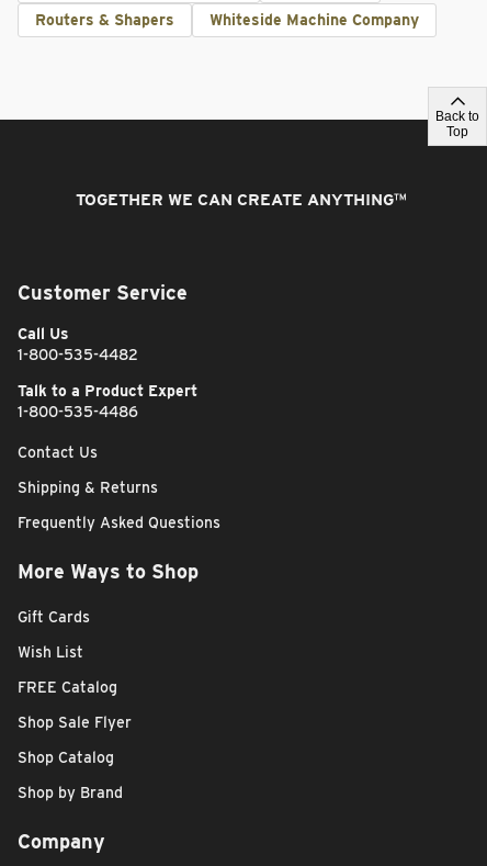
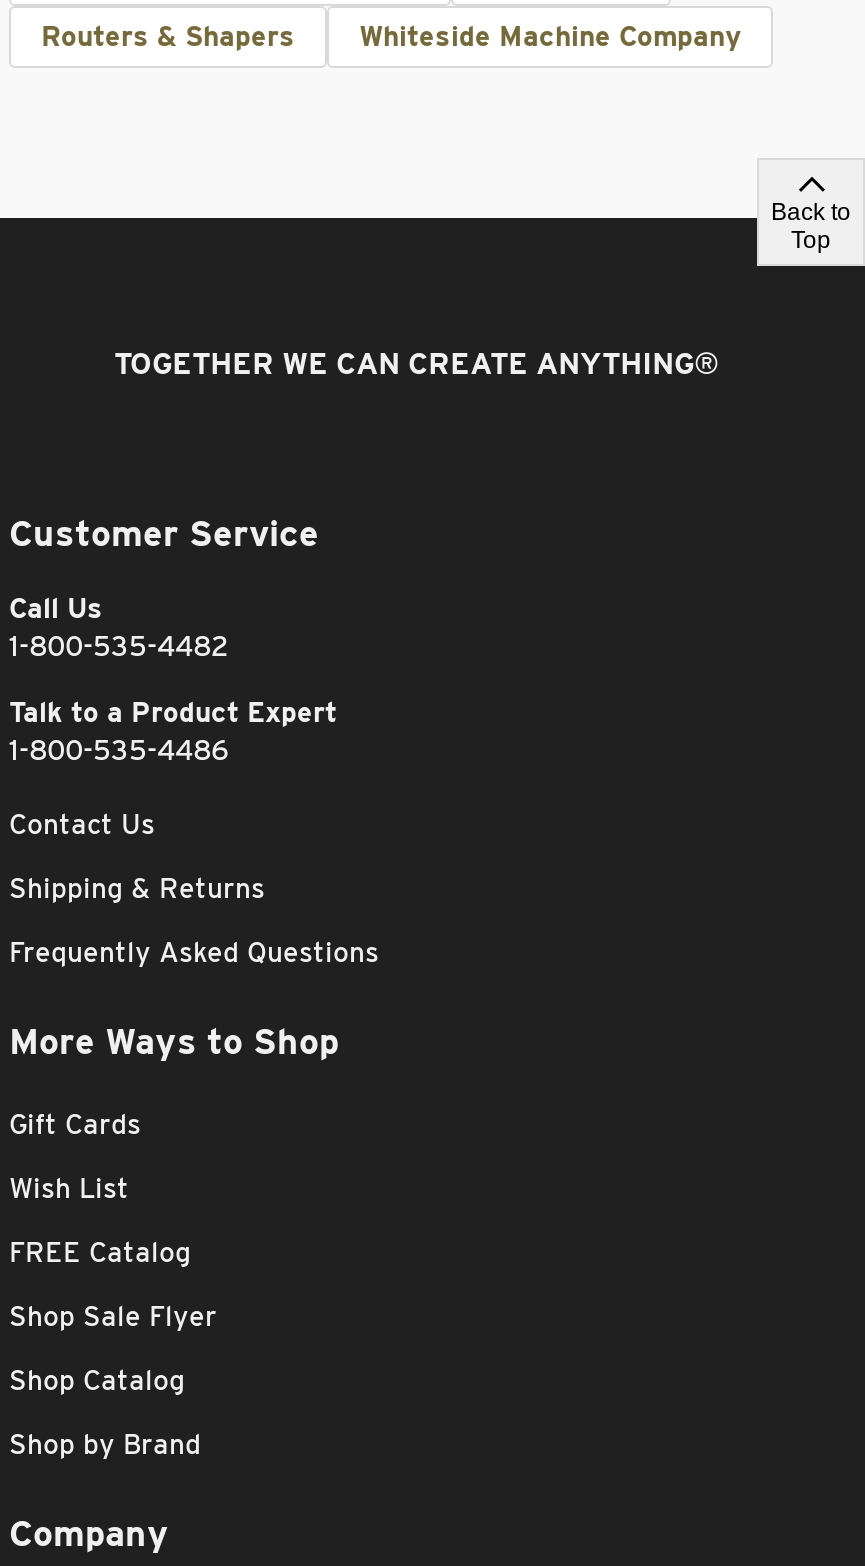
[76,190,407,210] TOGETHER WE CAN CREATE ANYTHING™ -> [114,347,720,383] TOGETHER WE CAN CREATE ANYTHING®

